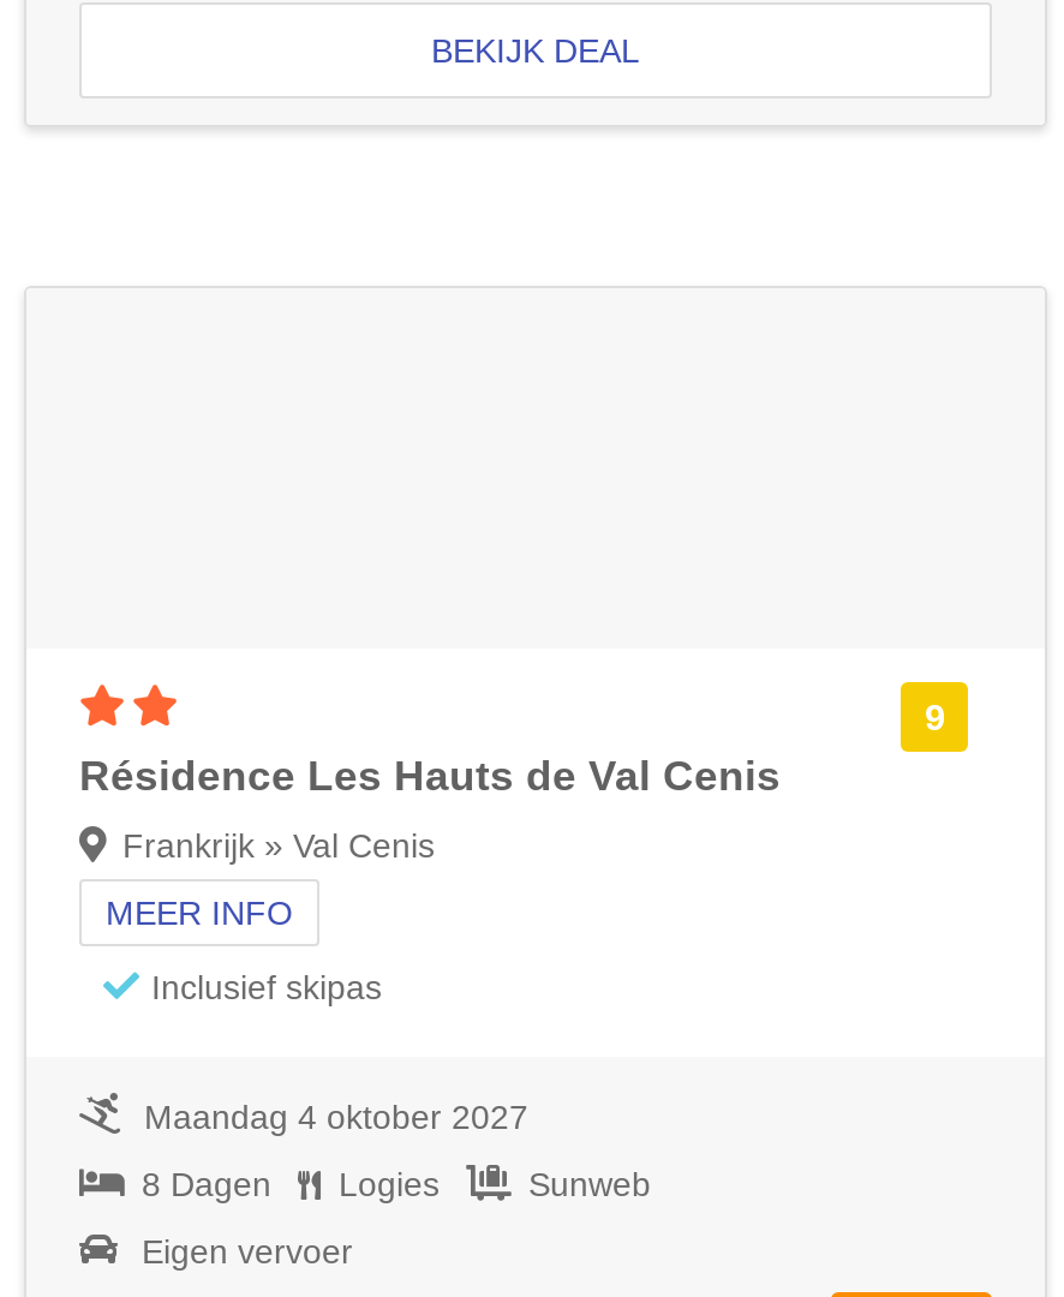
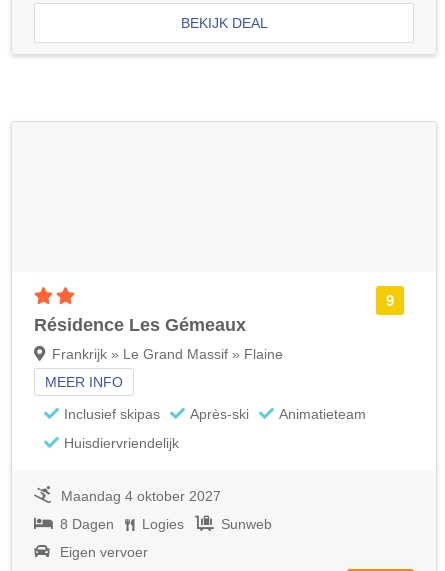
[79,752,781,800] Résidence Les Hauts de Val Cenis -> [34,315,246,335] Résidence Les Gémeaux
[122,826,435,865] Frankrijk » Val Cenis -> [52,346,283,362] Frankrijk » Le Grand Massif » Flaine
none -> [64,405,366,450] Après-ski | Animatieteam | Huisdiervriendelijk

